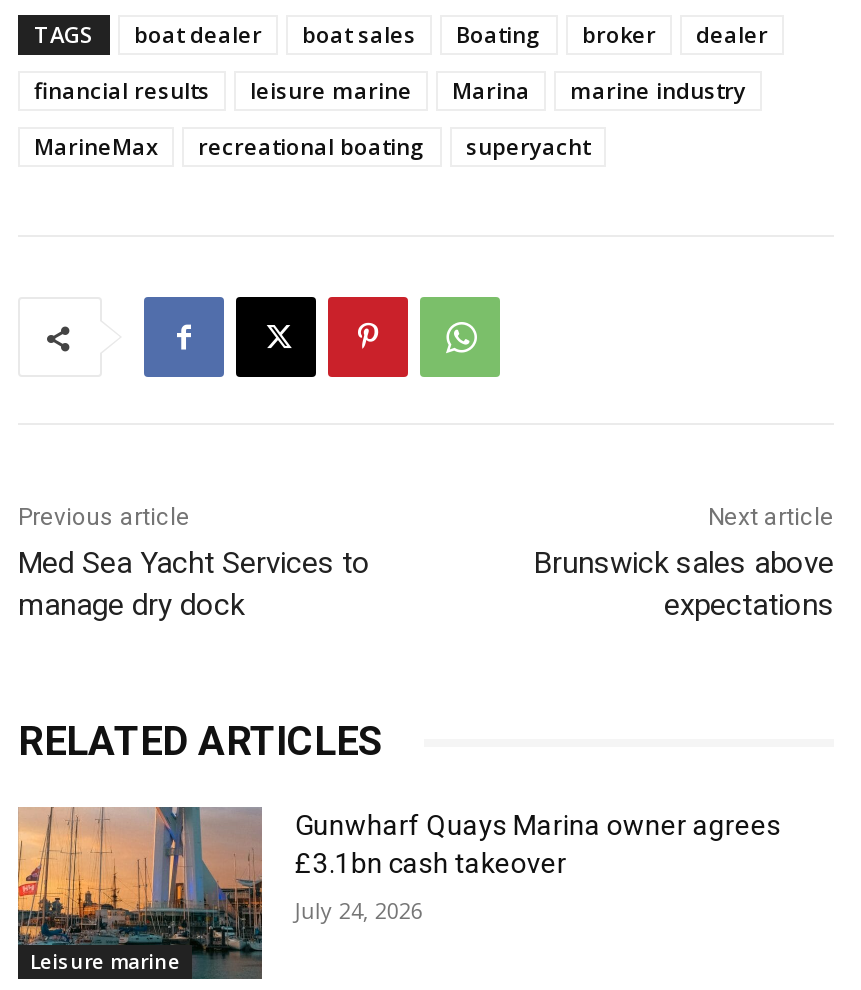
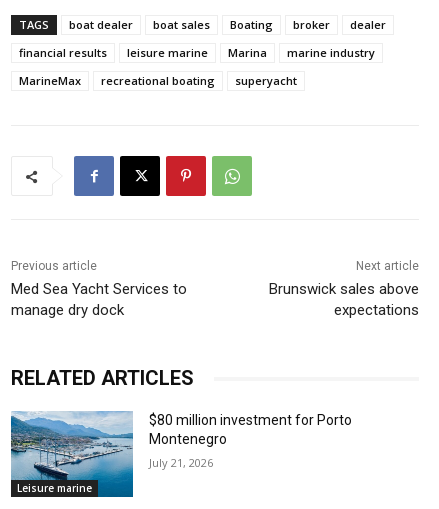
[16,806,781,980] [image] | Gunwharf Quays Marina owner agrees | £3.1bn cash takeover -> [10,411,352,498] [image] | $80 million investment for Porto | Montenegro
[295,895,423,925] July 24, 2026 -> [149,455,213,470] July 21, 2026

